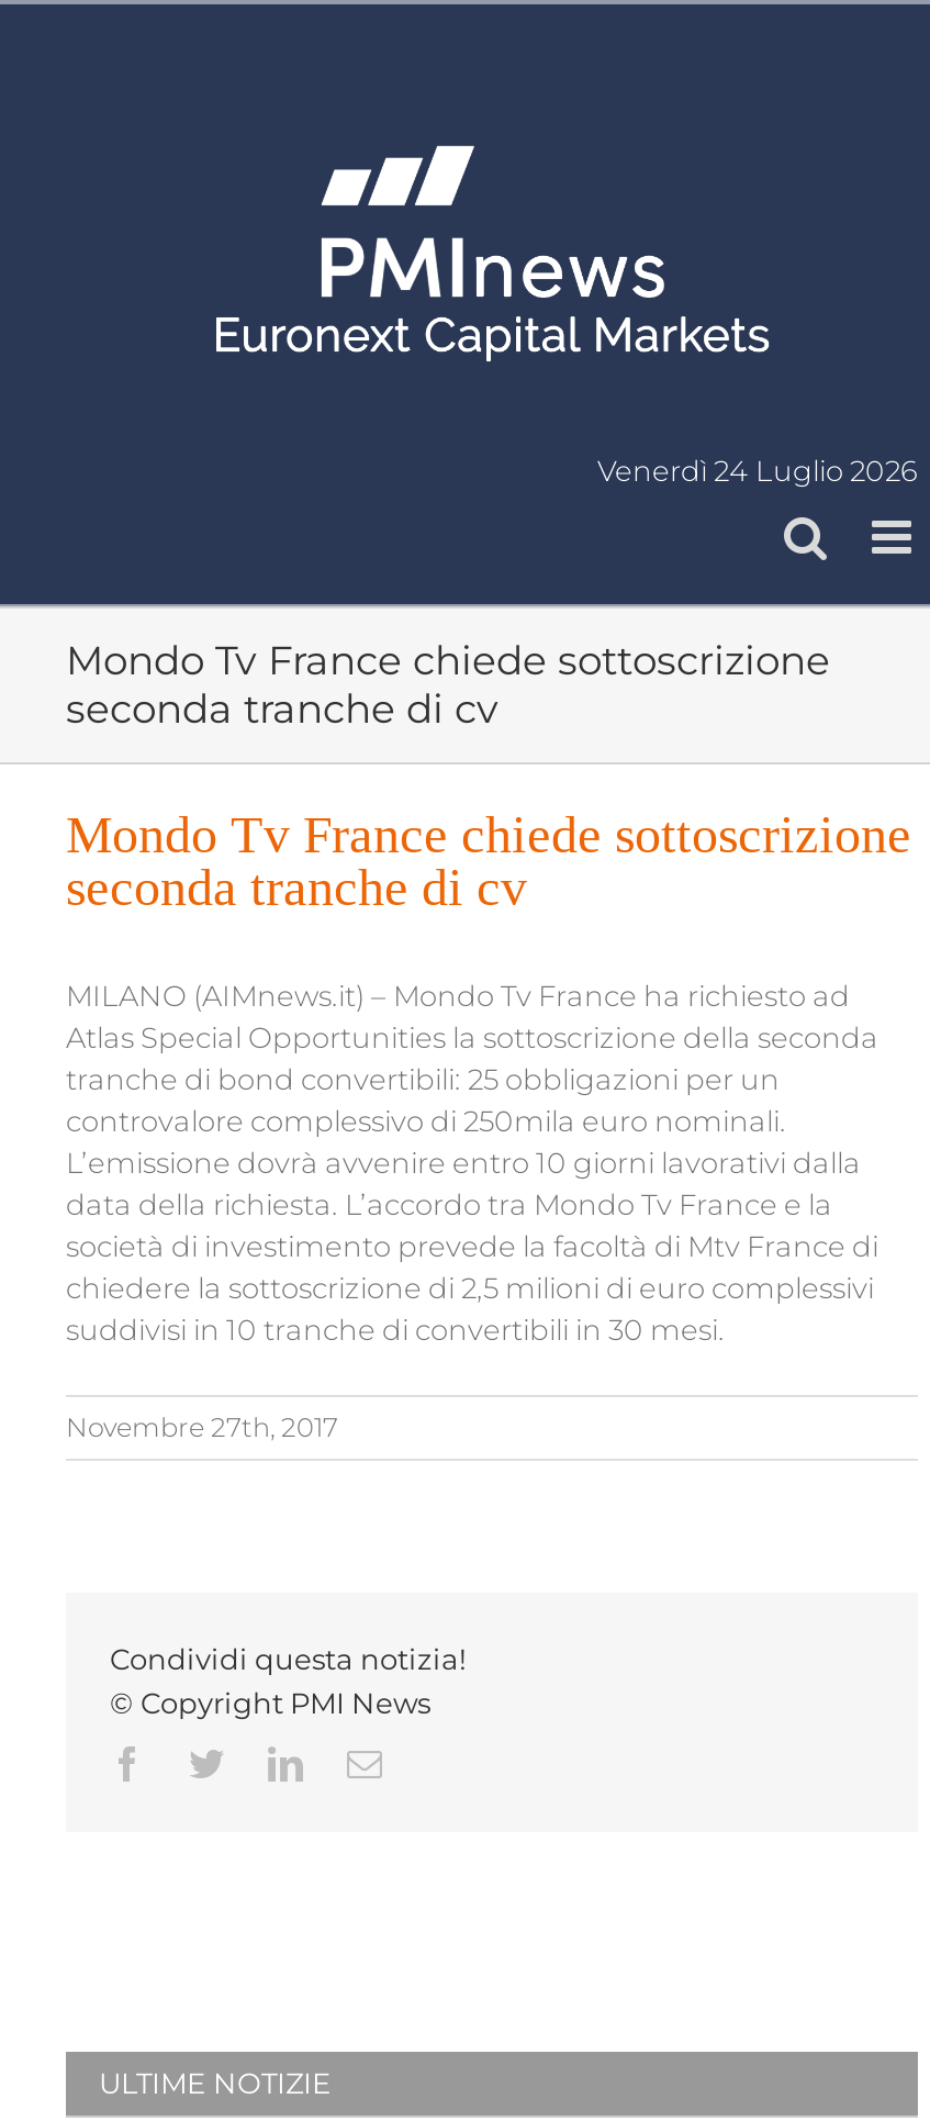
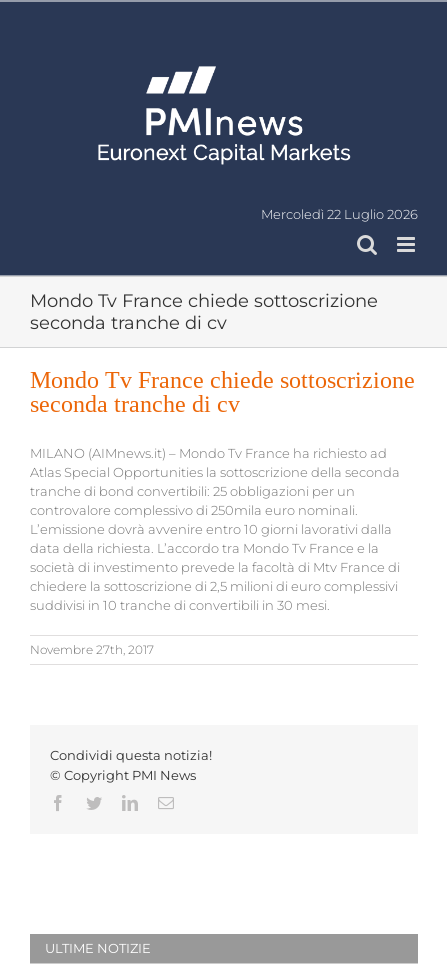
[597,455,918,488] Venerdì 24 Luglio 2026 -> [261,207,418,222] Mercoledì 22 Luglio 2026

